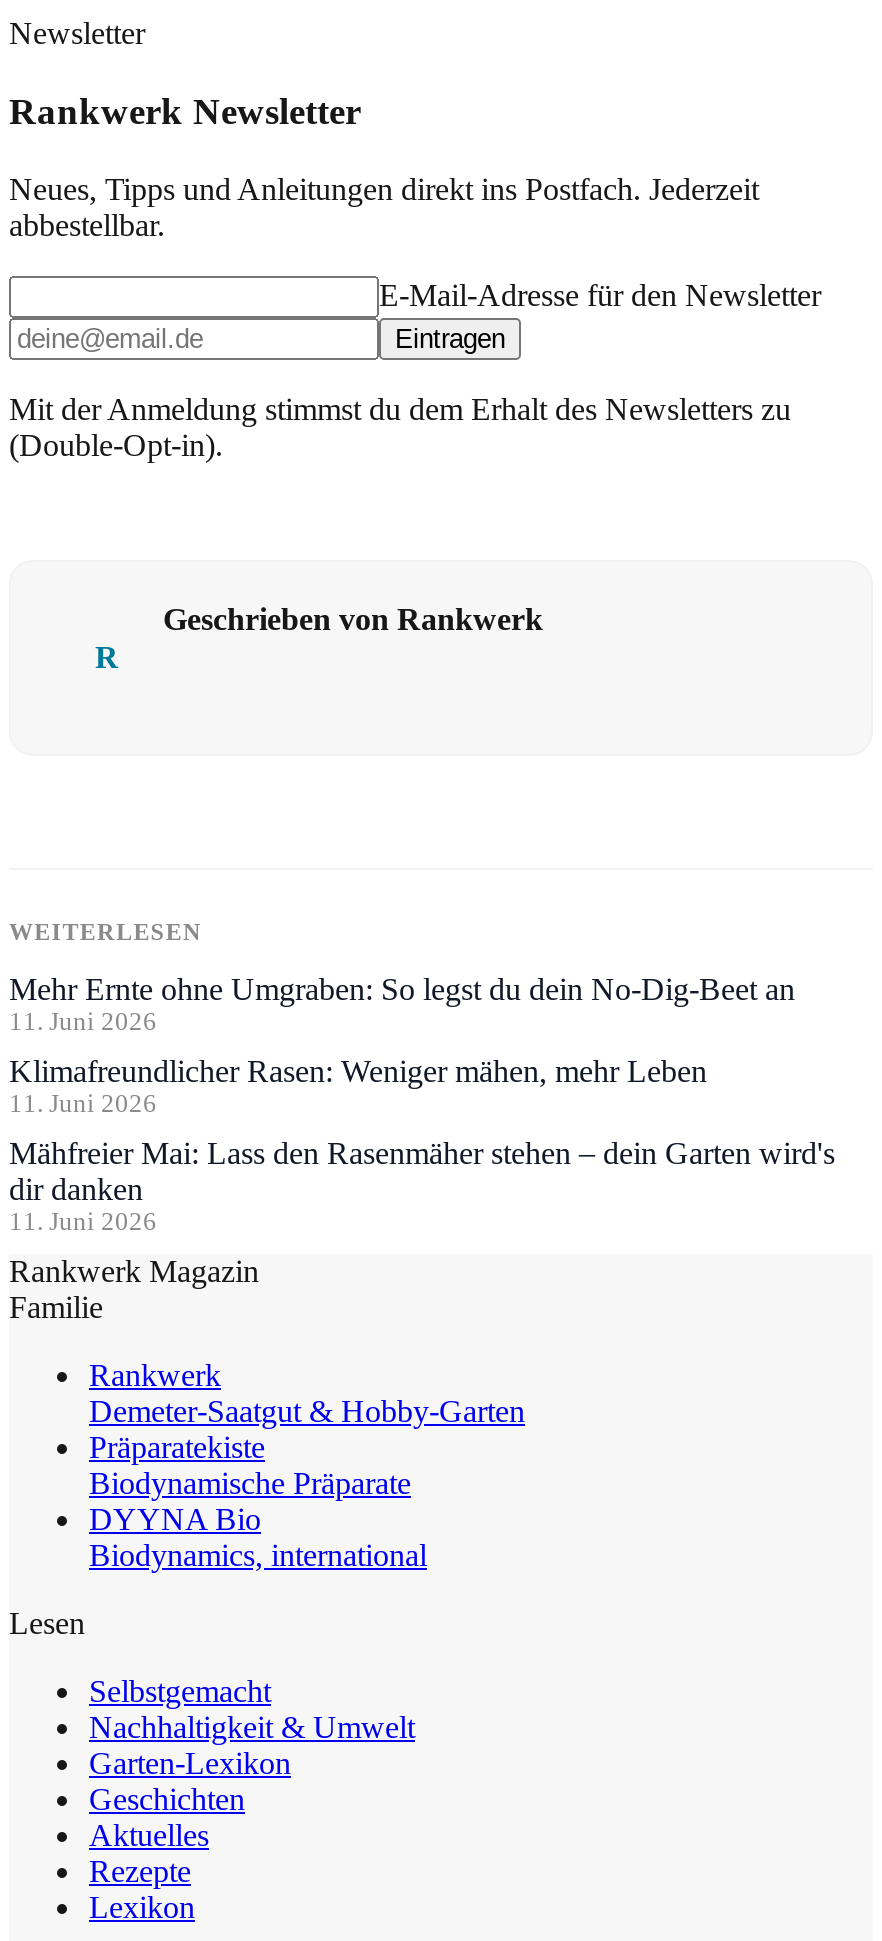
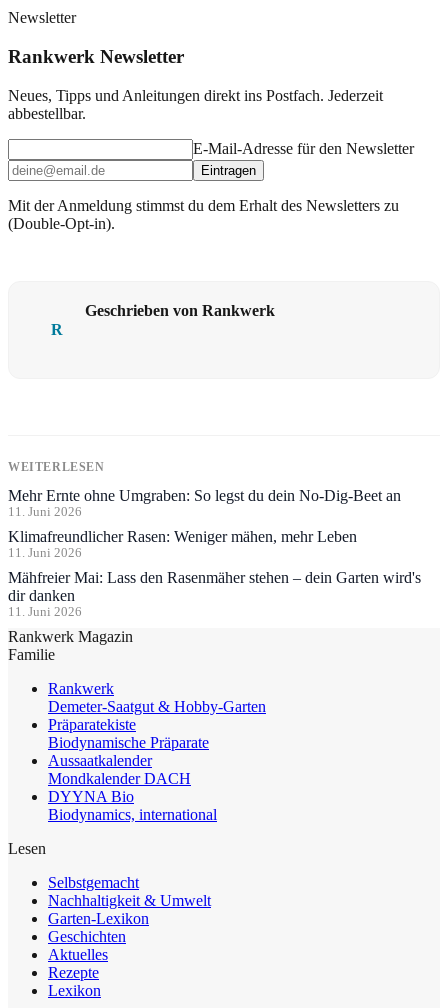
none -> [48,752,191,787] Aussaatkalender | Mondkalender DACH

